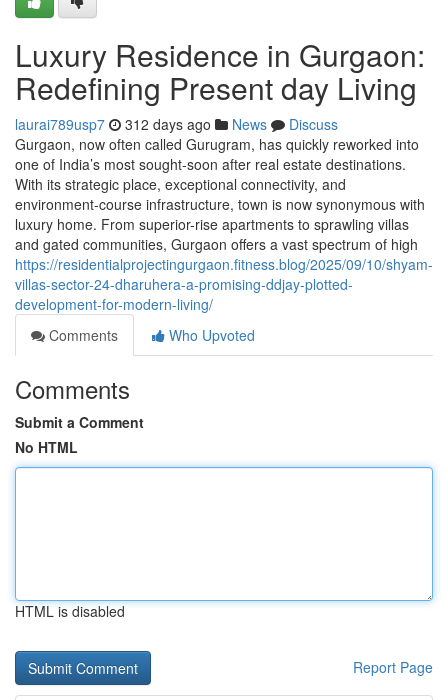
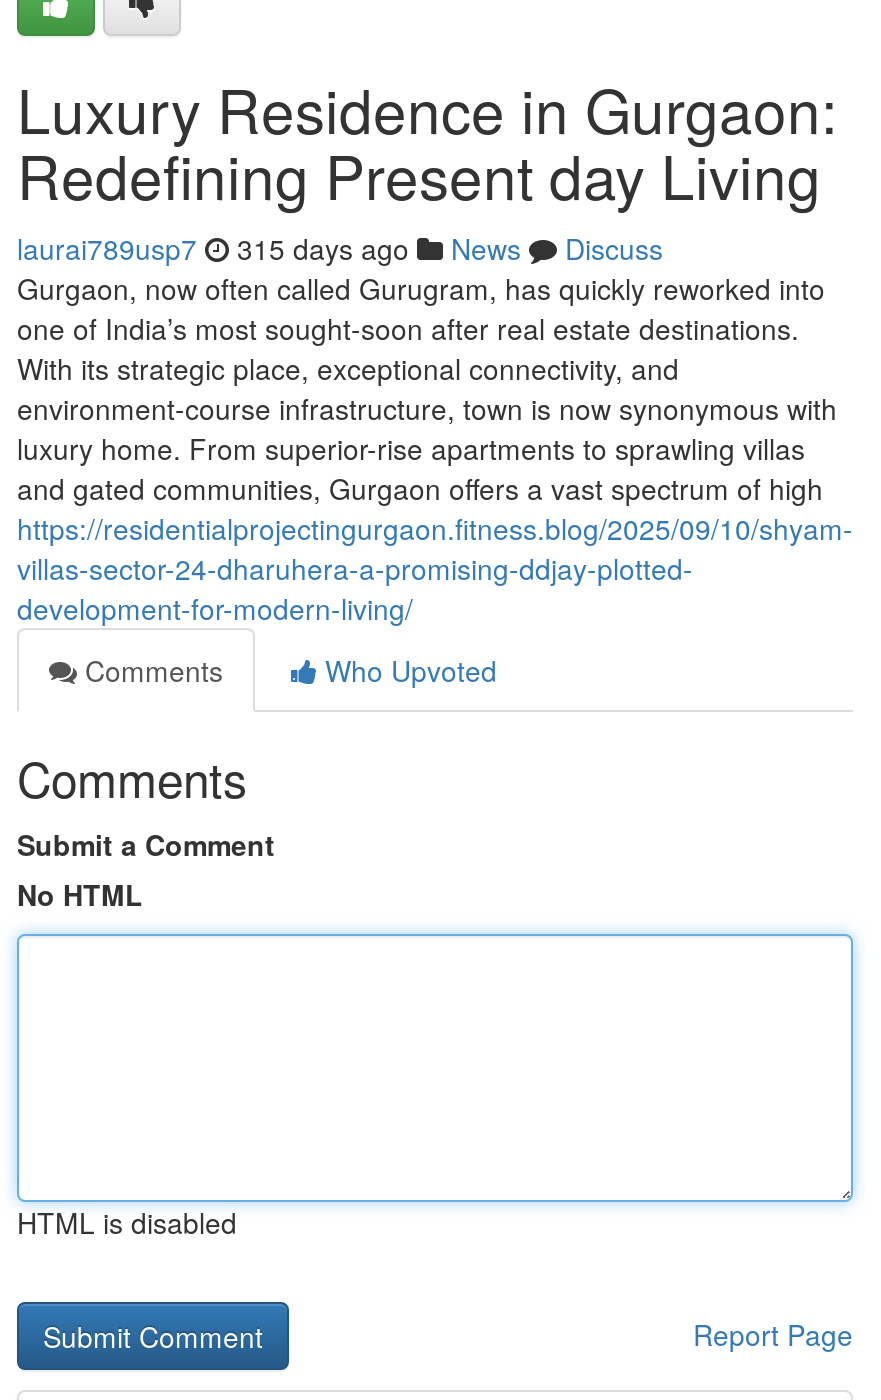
[15,114,338,134] laurai789usp7 312 days ago News Discuss -> [17,228,663,268] laurai789usp7 315 days ago News Discuss

